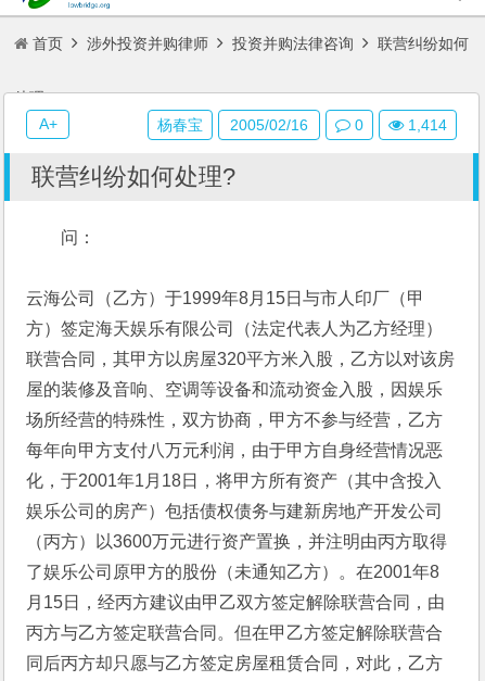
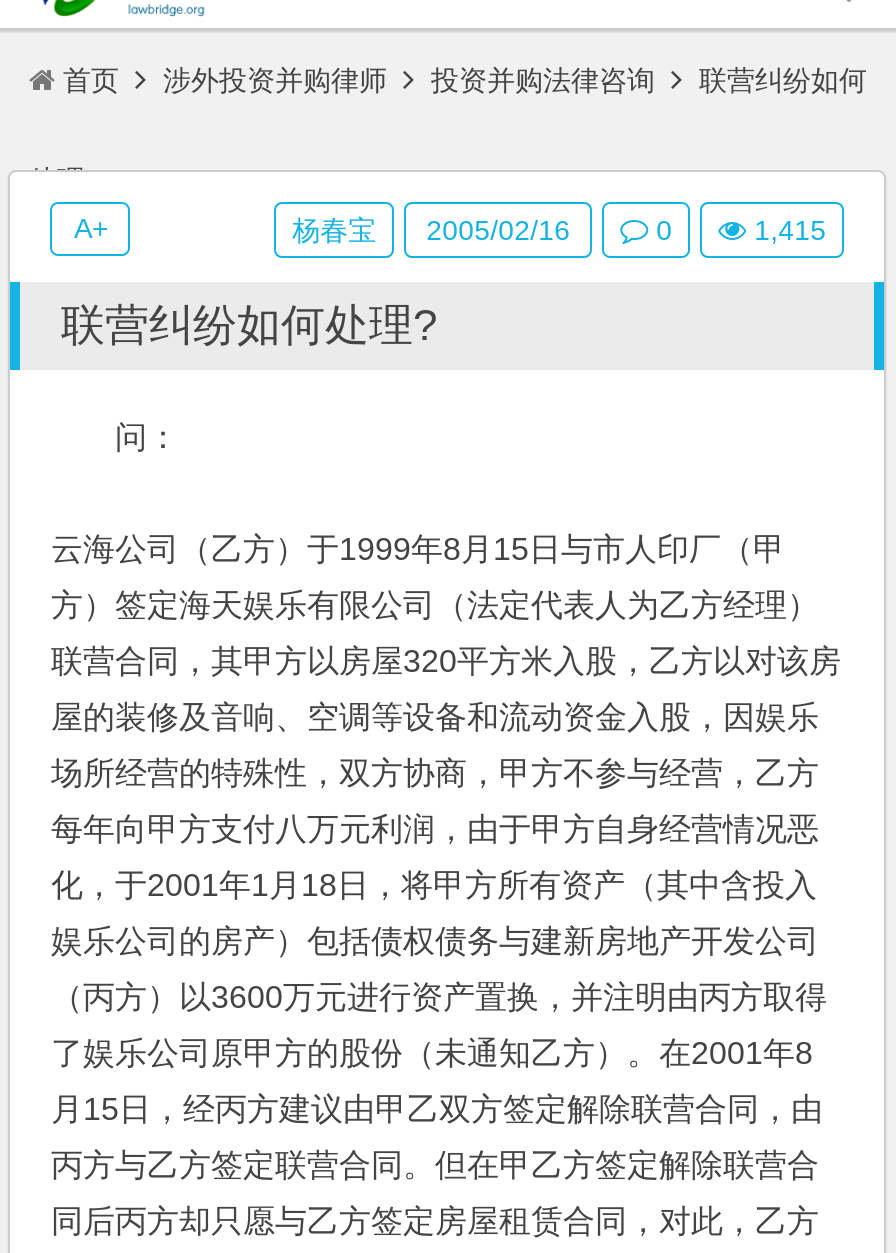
[404,116,447,134] 1,414 -> [746,214,826,246] 1,415

